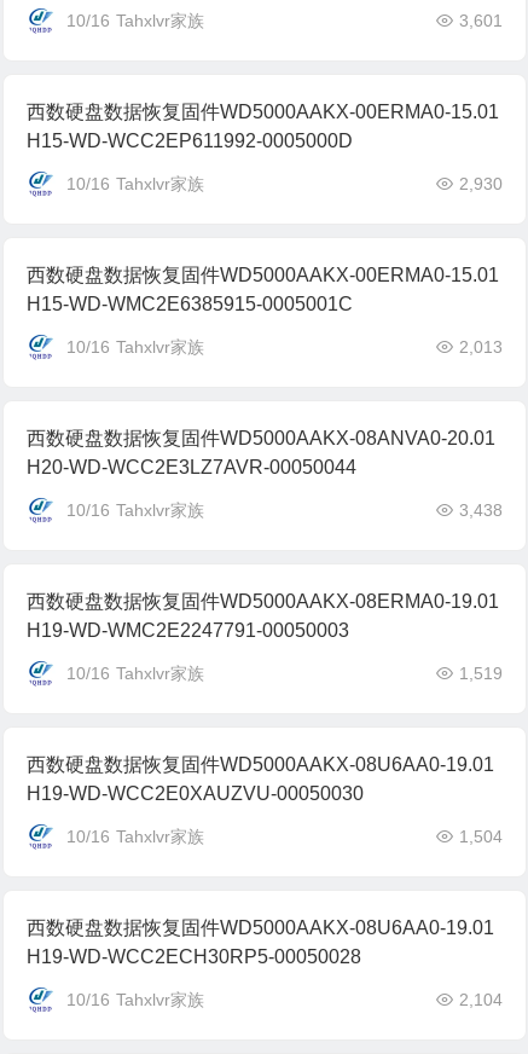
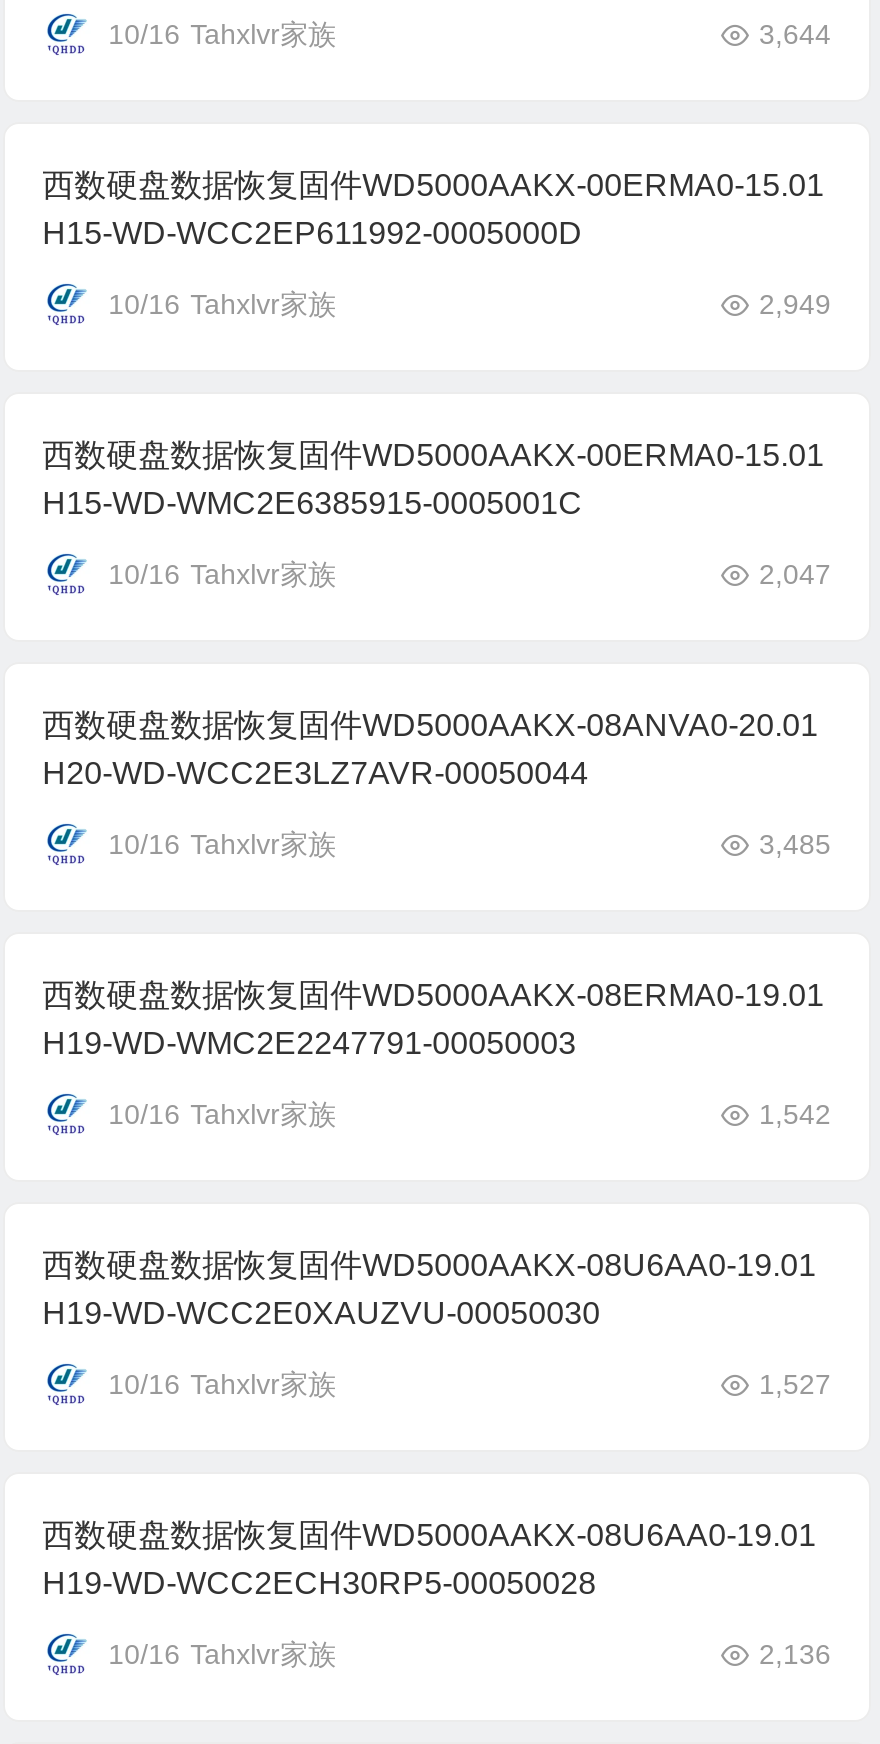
[459,11,503,30] 3,601 -> [759,18,831,50] 3,644
[459,174,503,193] 2,930 -> [759,288,831,320] 2,949
[459,337,503,357] 2,013 -> [759,558,831,590] 2,047
[459,500,503,520] 3,438 -> [759,828,831,860] 3,485
[459,664,503,683] 1,519 -> [759,1098,831,1130] 1,542
[459,827,503,846] 1,504 -> [759,1368,831,1400] 1,527
[459,990,503,1009] 2,104 -> [759,1638,831,1670] 2,136

